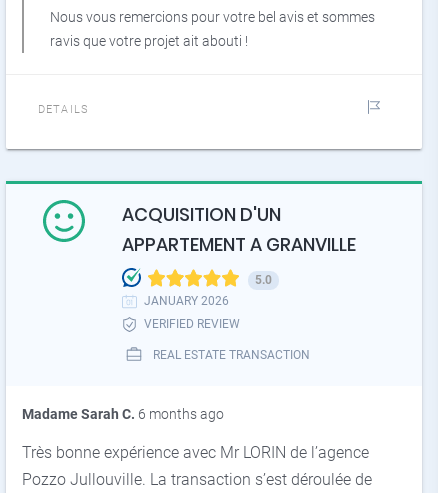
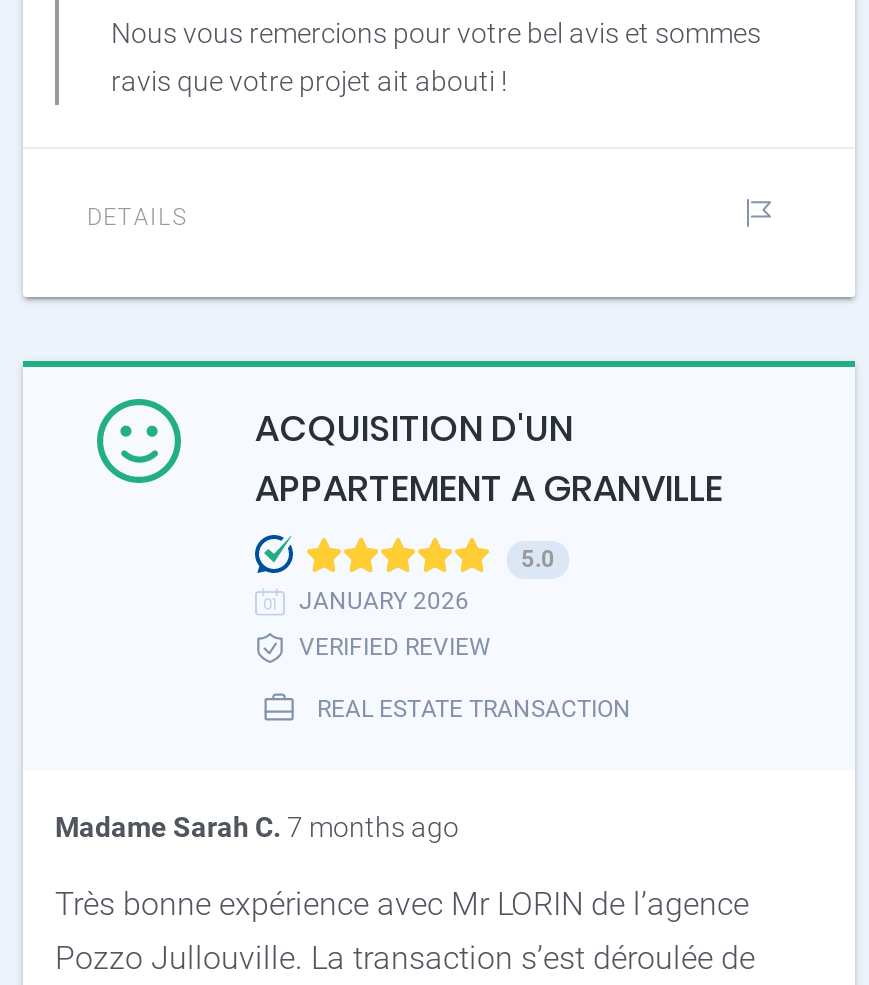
[22,406,224,422] Madame Sarah C. 6 months ago -> [55,810,459,842] Madame Sarah C. 7 months ago

